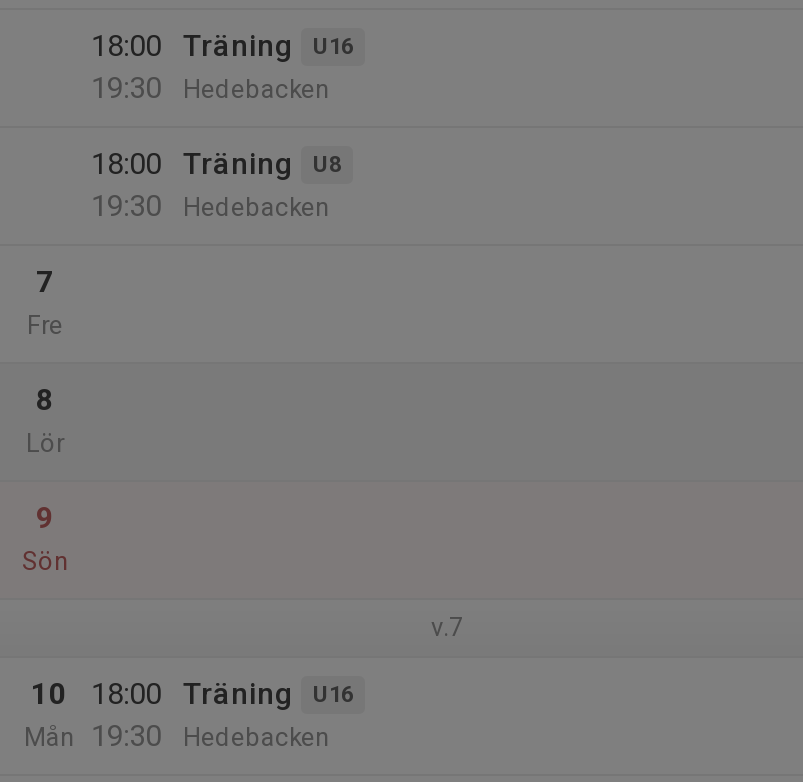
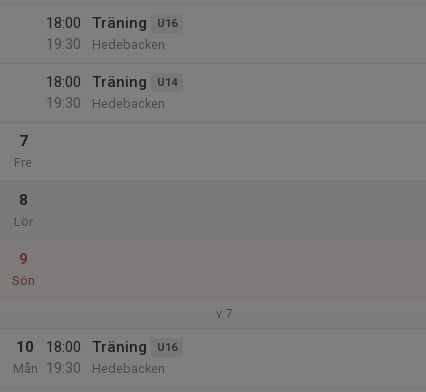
[91,146,341,182] 18:00 Träning U8 -> [46,73,177,91] 18:00 Träning U14

